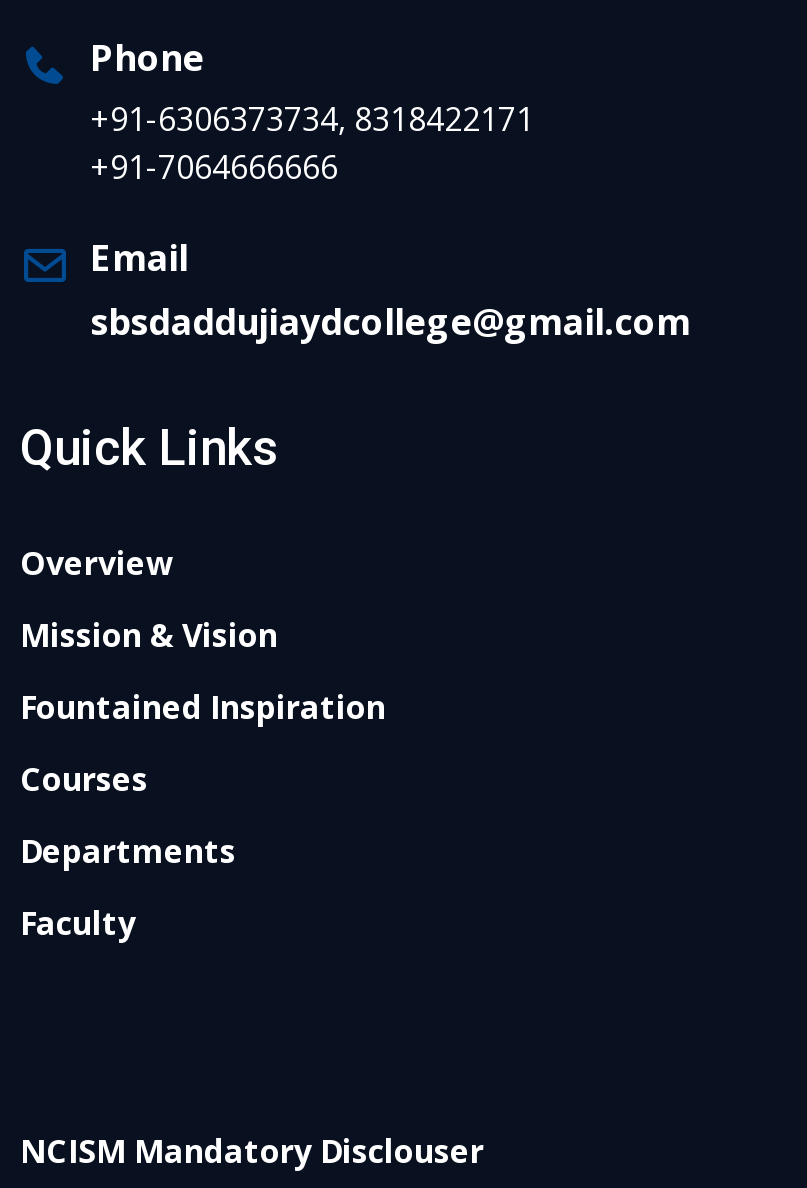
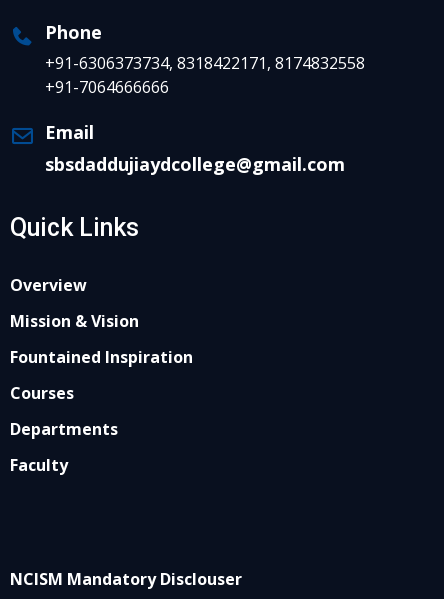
[90,96,534,140] +91-6306373734, 8318422171 -> [45,51,365,73] +91-6306373734, 8318422171, 8174832558

